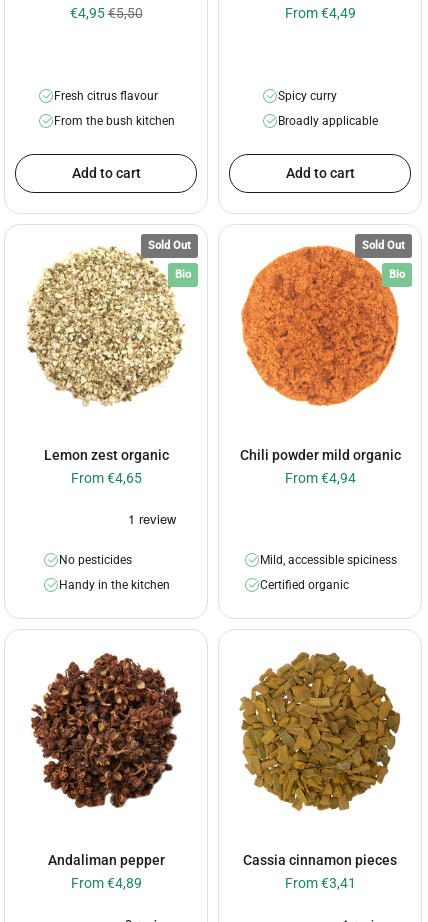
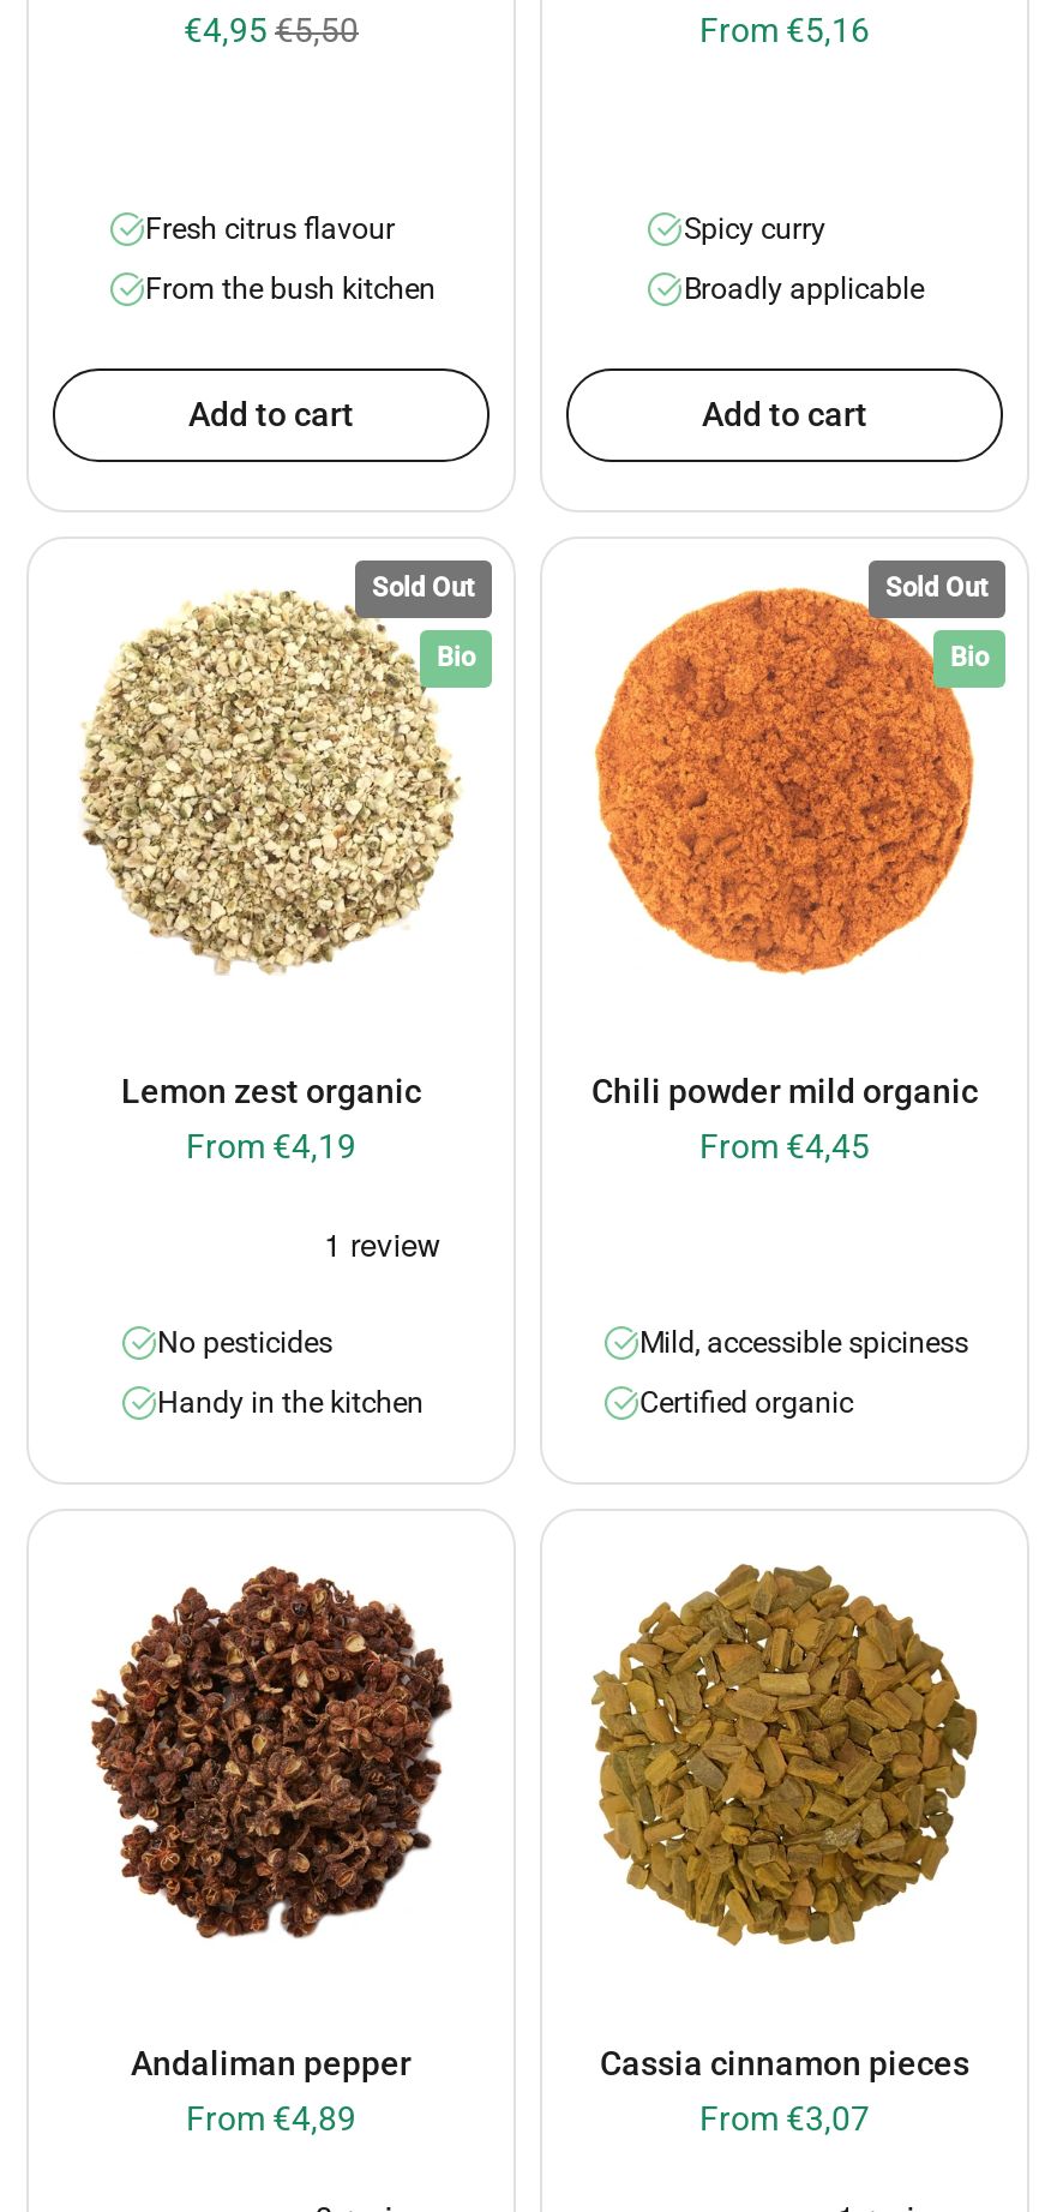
[284,5,355,21] From €4,49 -> [699,12,870,50] From €5,16
[70,470,141,486] From €4,65 -> [186,1126,356,1164] From €4,19
[284,470,355,486] From €4,94 -> [699,1126,870,1164] From €4,45
[284,875,355,891] From €3,41 -> [699,2099,870,2137] From €3,07

